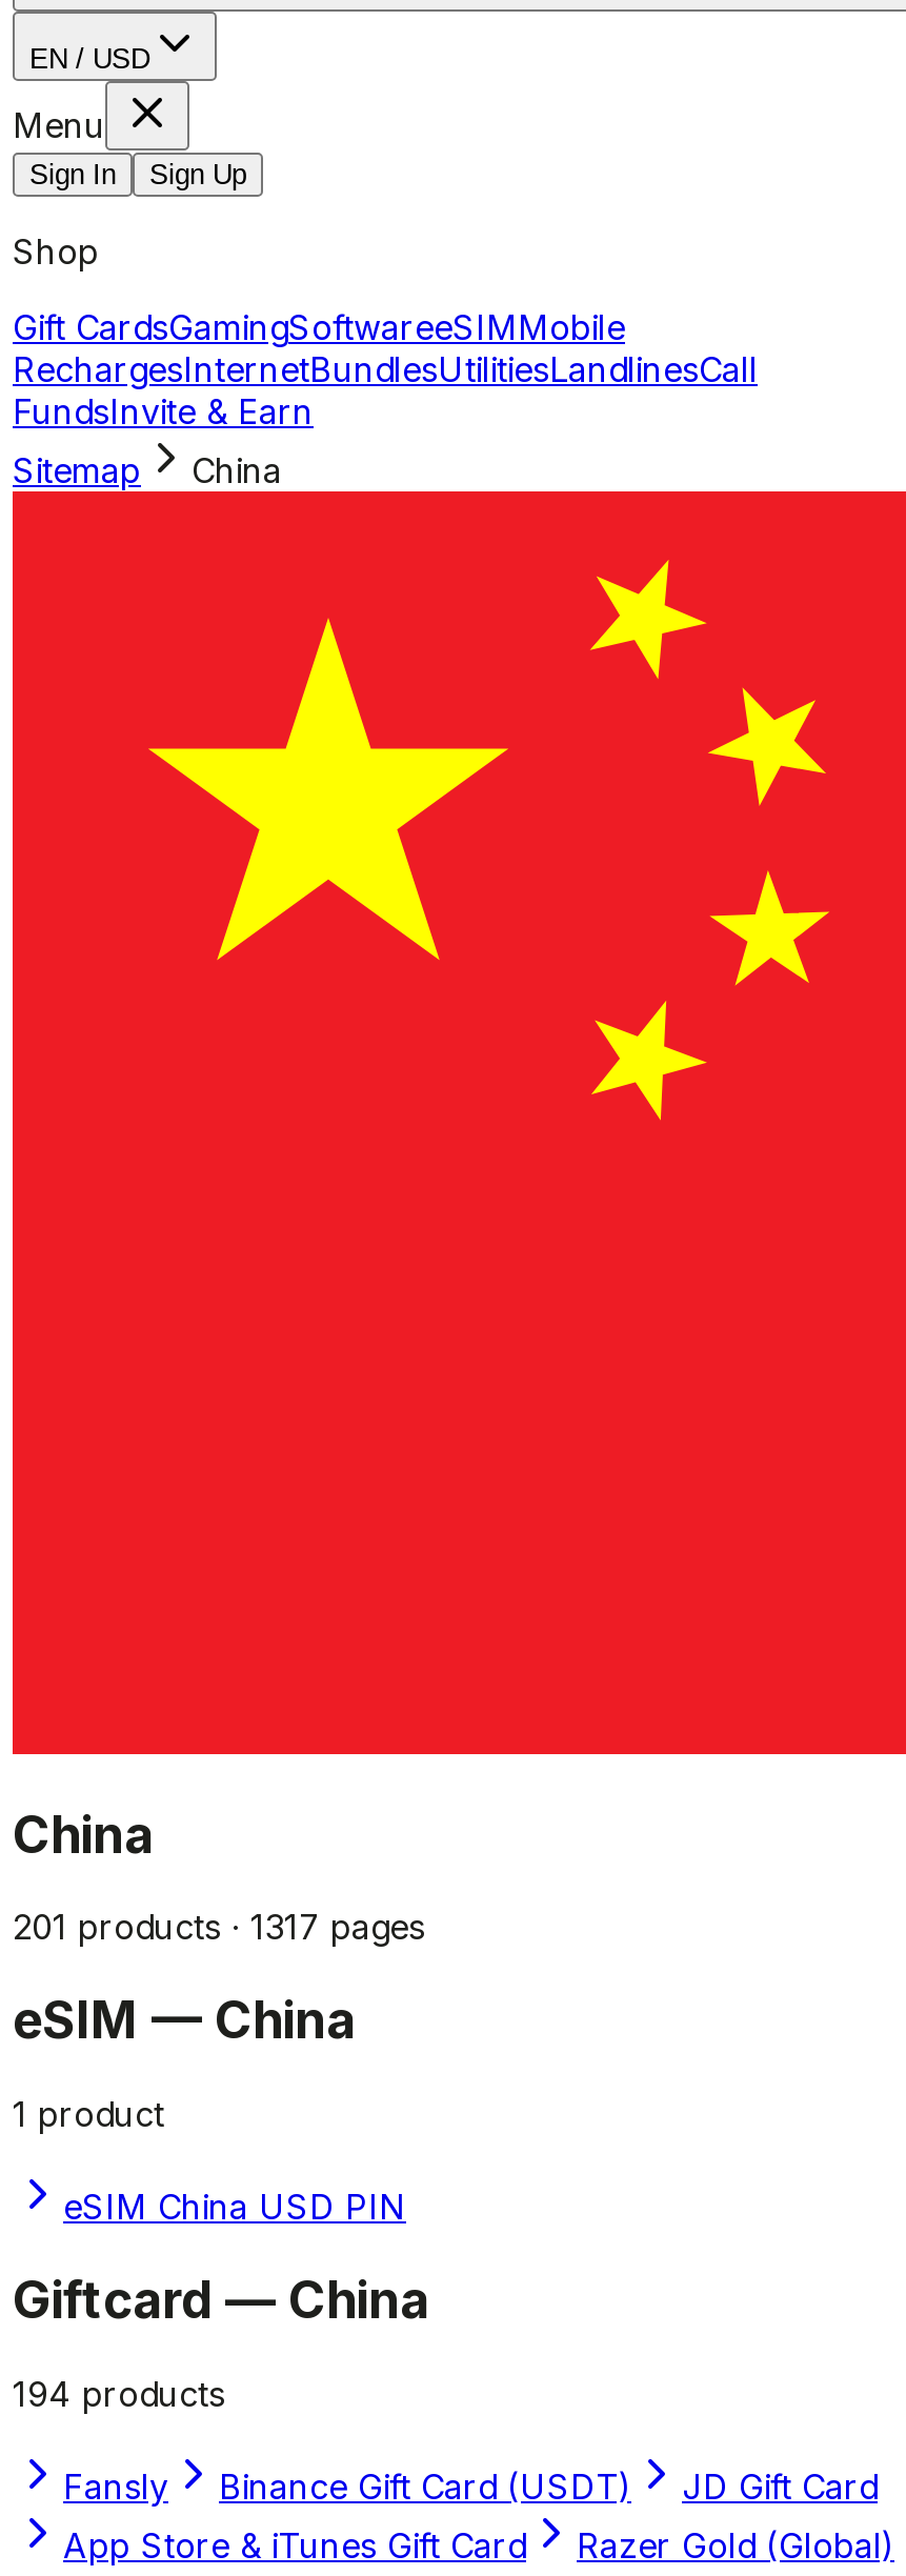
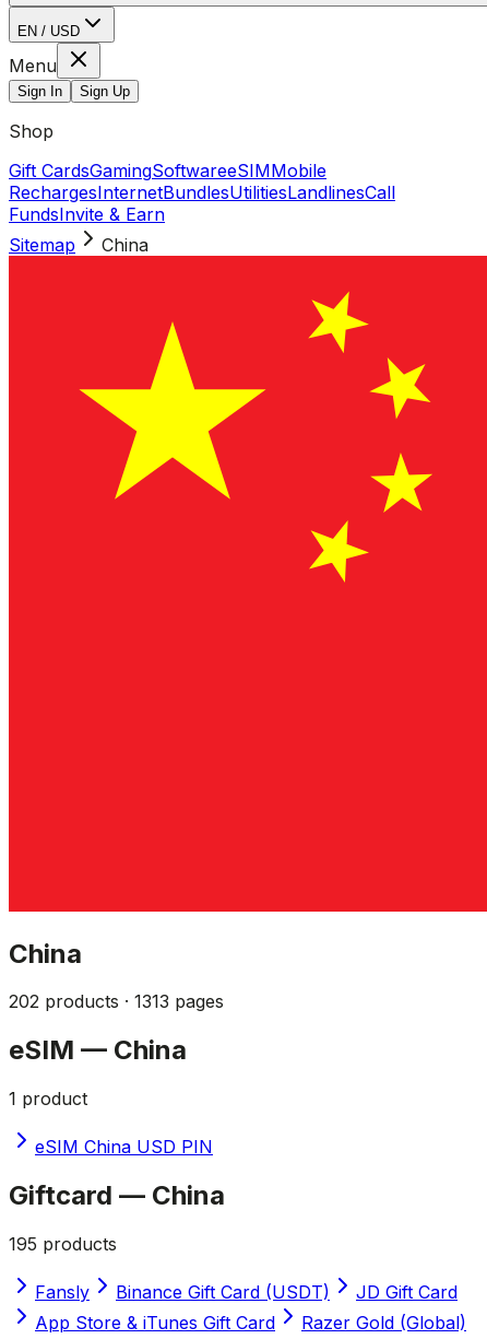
[13,1907,425,1949] 201 products · 1317 pages -> [9,991,224,1013] 202 products · 1313 pages
[13,2373,225,2415] 194 products -> [9,1233,117,1255] 195 products

